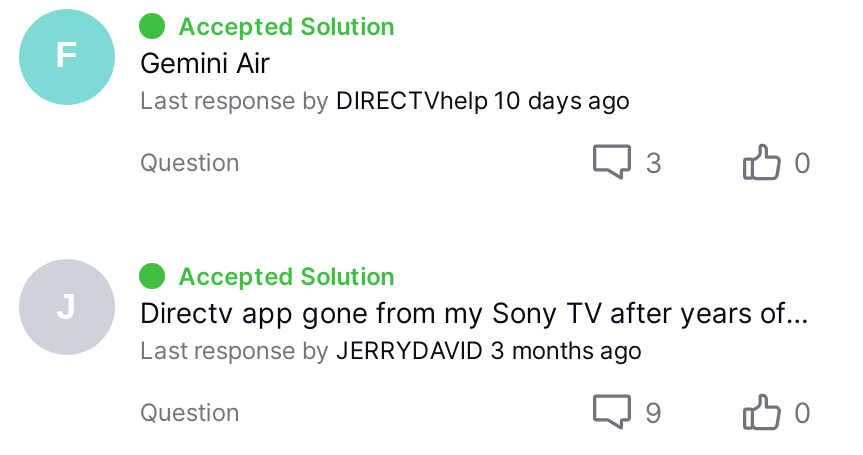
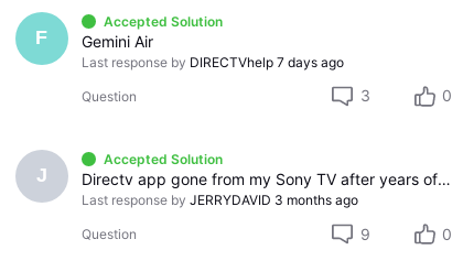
[140,84,630,114] Last response by DIRECTVhelp 10 days ago -> [82,54,344,70] Last response by DIRECTVhelp 7 days ago

